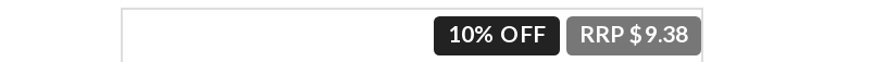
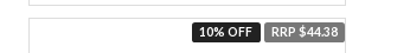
[448,21,688,47] 10% OFF RRP $9.38 -> [200,24,338,39] 10% OFF RRP $44.38

